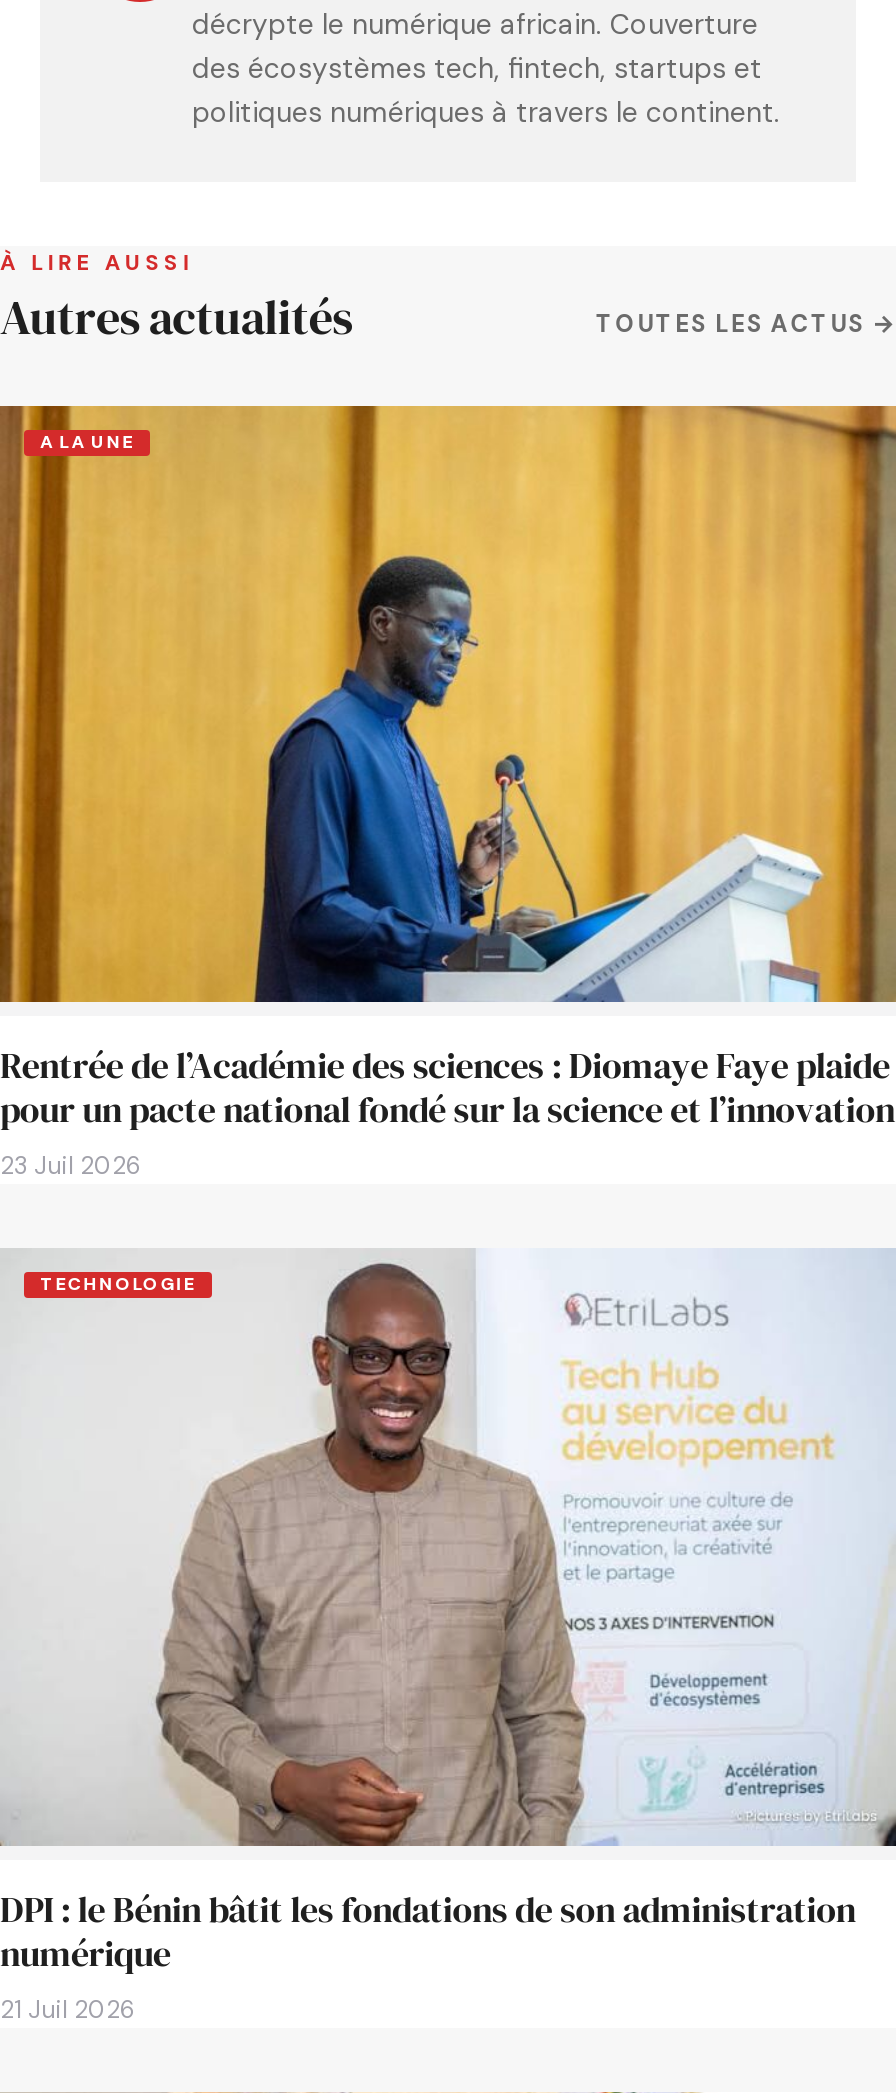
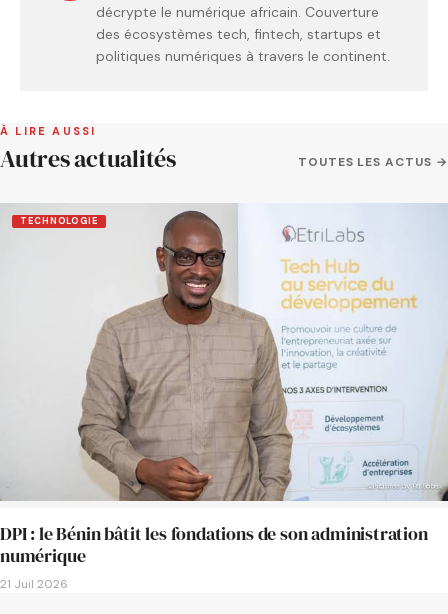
[6,404,890,1004] [image] | A LA UNE -> none
[0,1040,895,1182] Rentrée de l’Académie des sciences : Diomaye Faye plaide | pour un pacte national fondé sur la science et l’innovation | 23 Juil 2026 -> none

